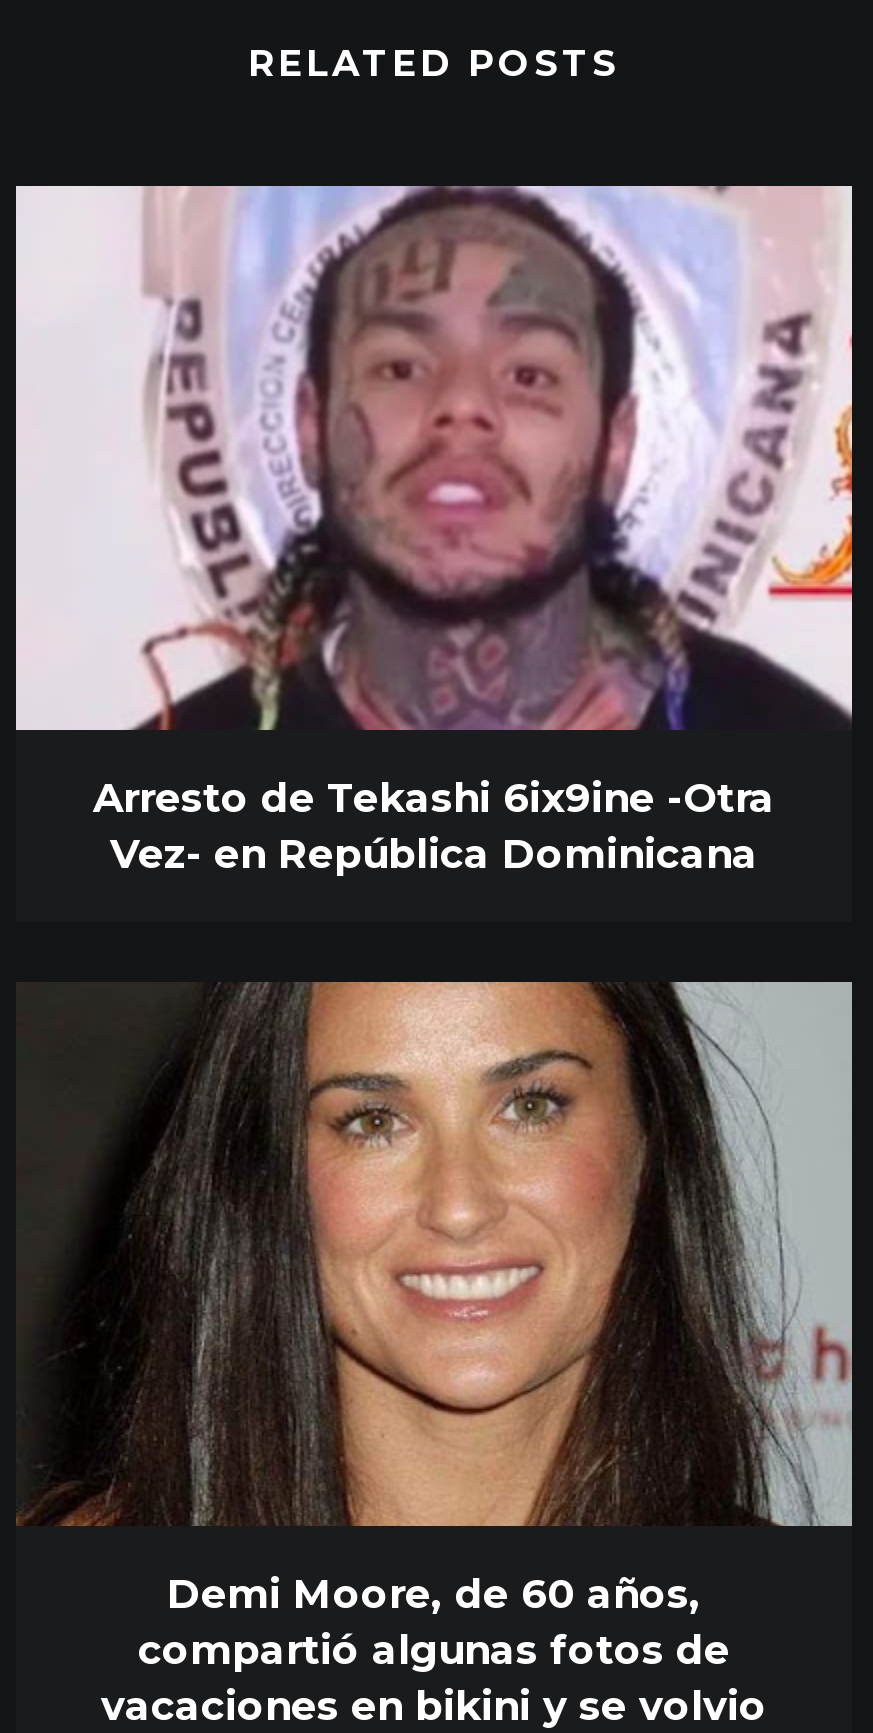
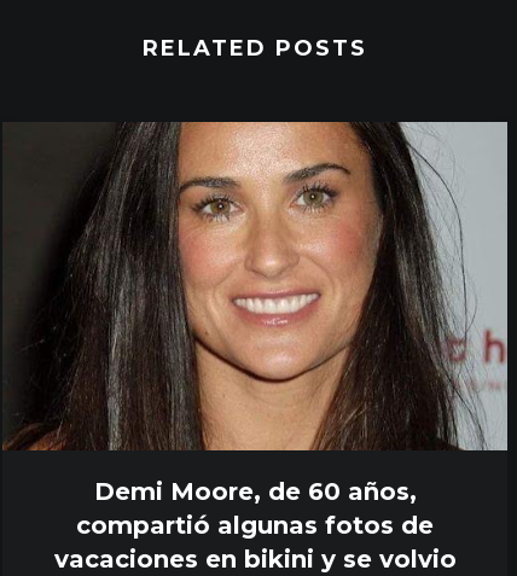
[14,184,854,878] [image] | Arresto de Tekashi 6ix9ine -Otra | Vez- en República Dominicana -> none

